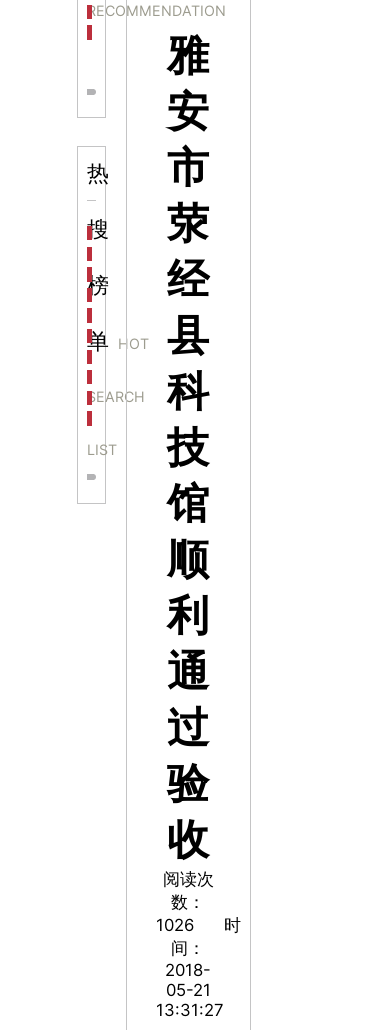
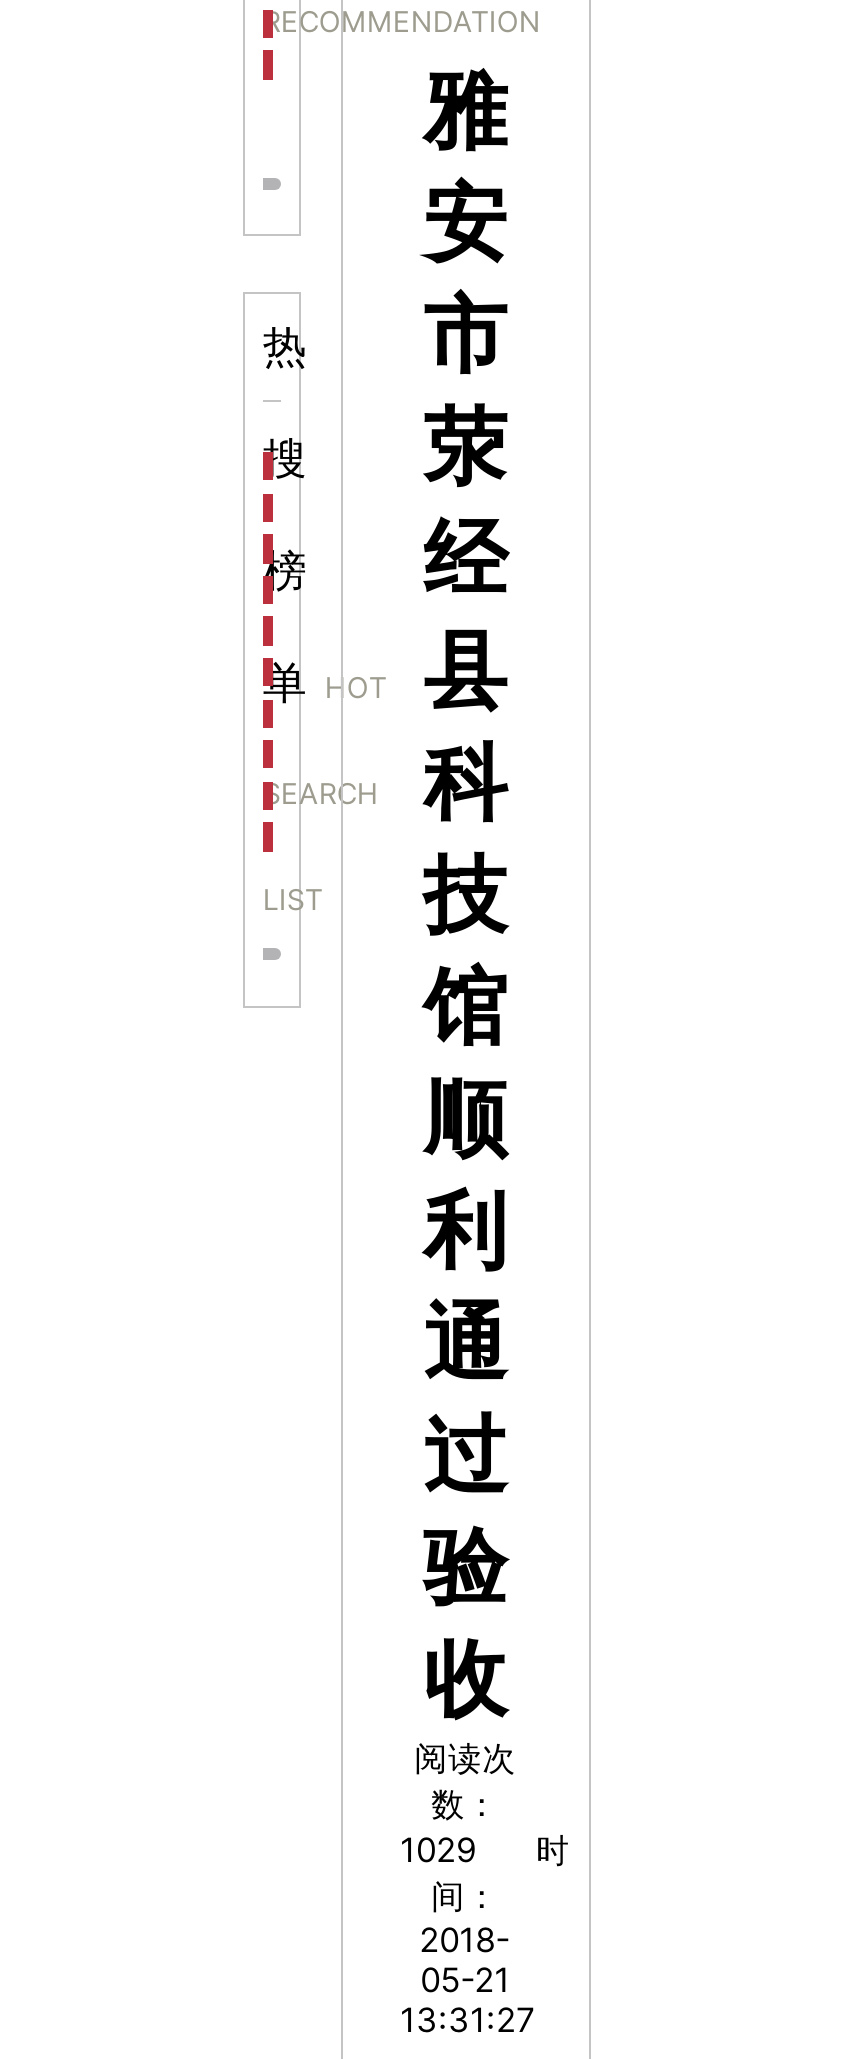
[155,915,240,935] 1026 时 -> [400,1829,570,1869] 1029 时

